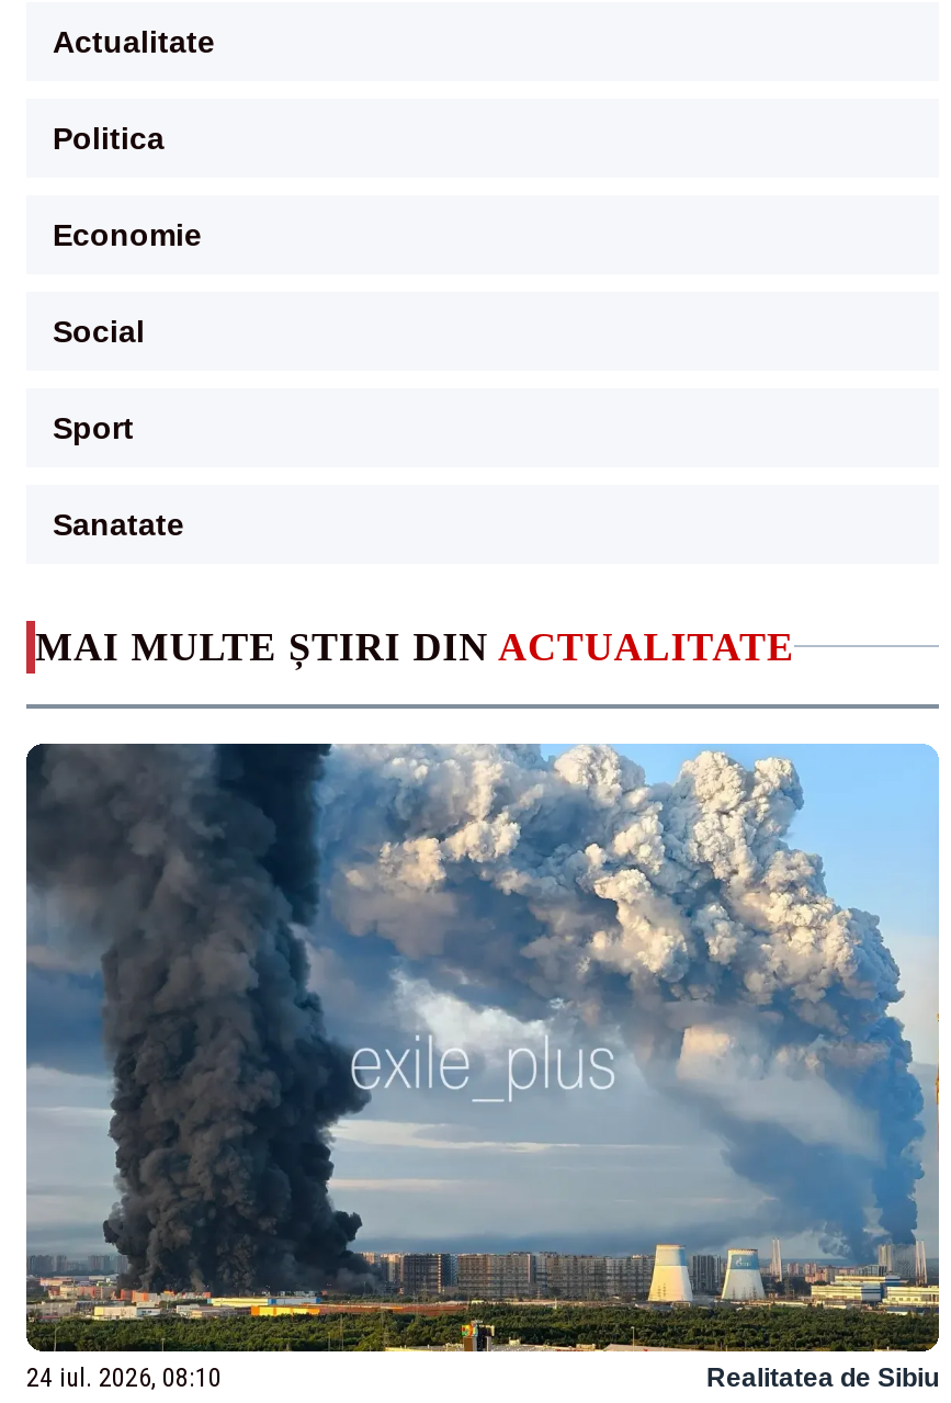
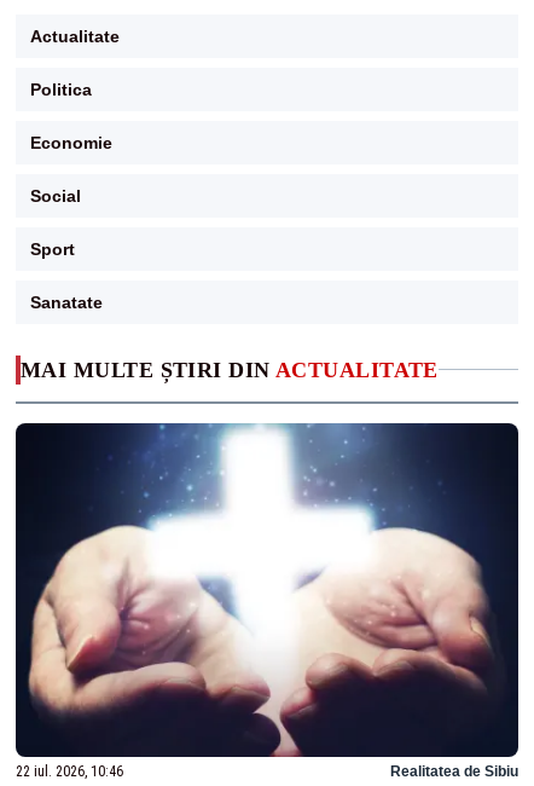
[24,742,941,1394] [image] | 24 iul. 2026, 08:10 -> [14,422,520,780] [image] | 22 iul. 2026, 10:46

